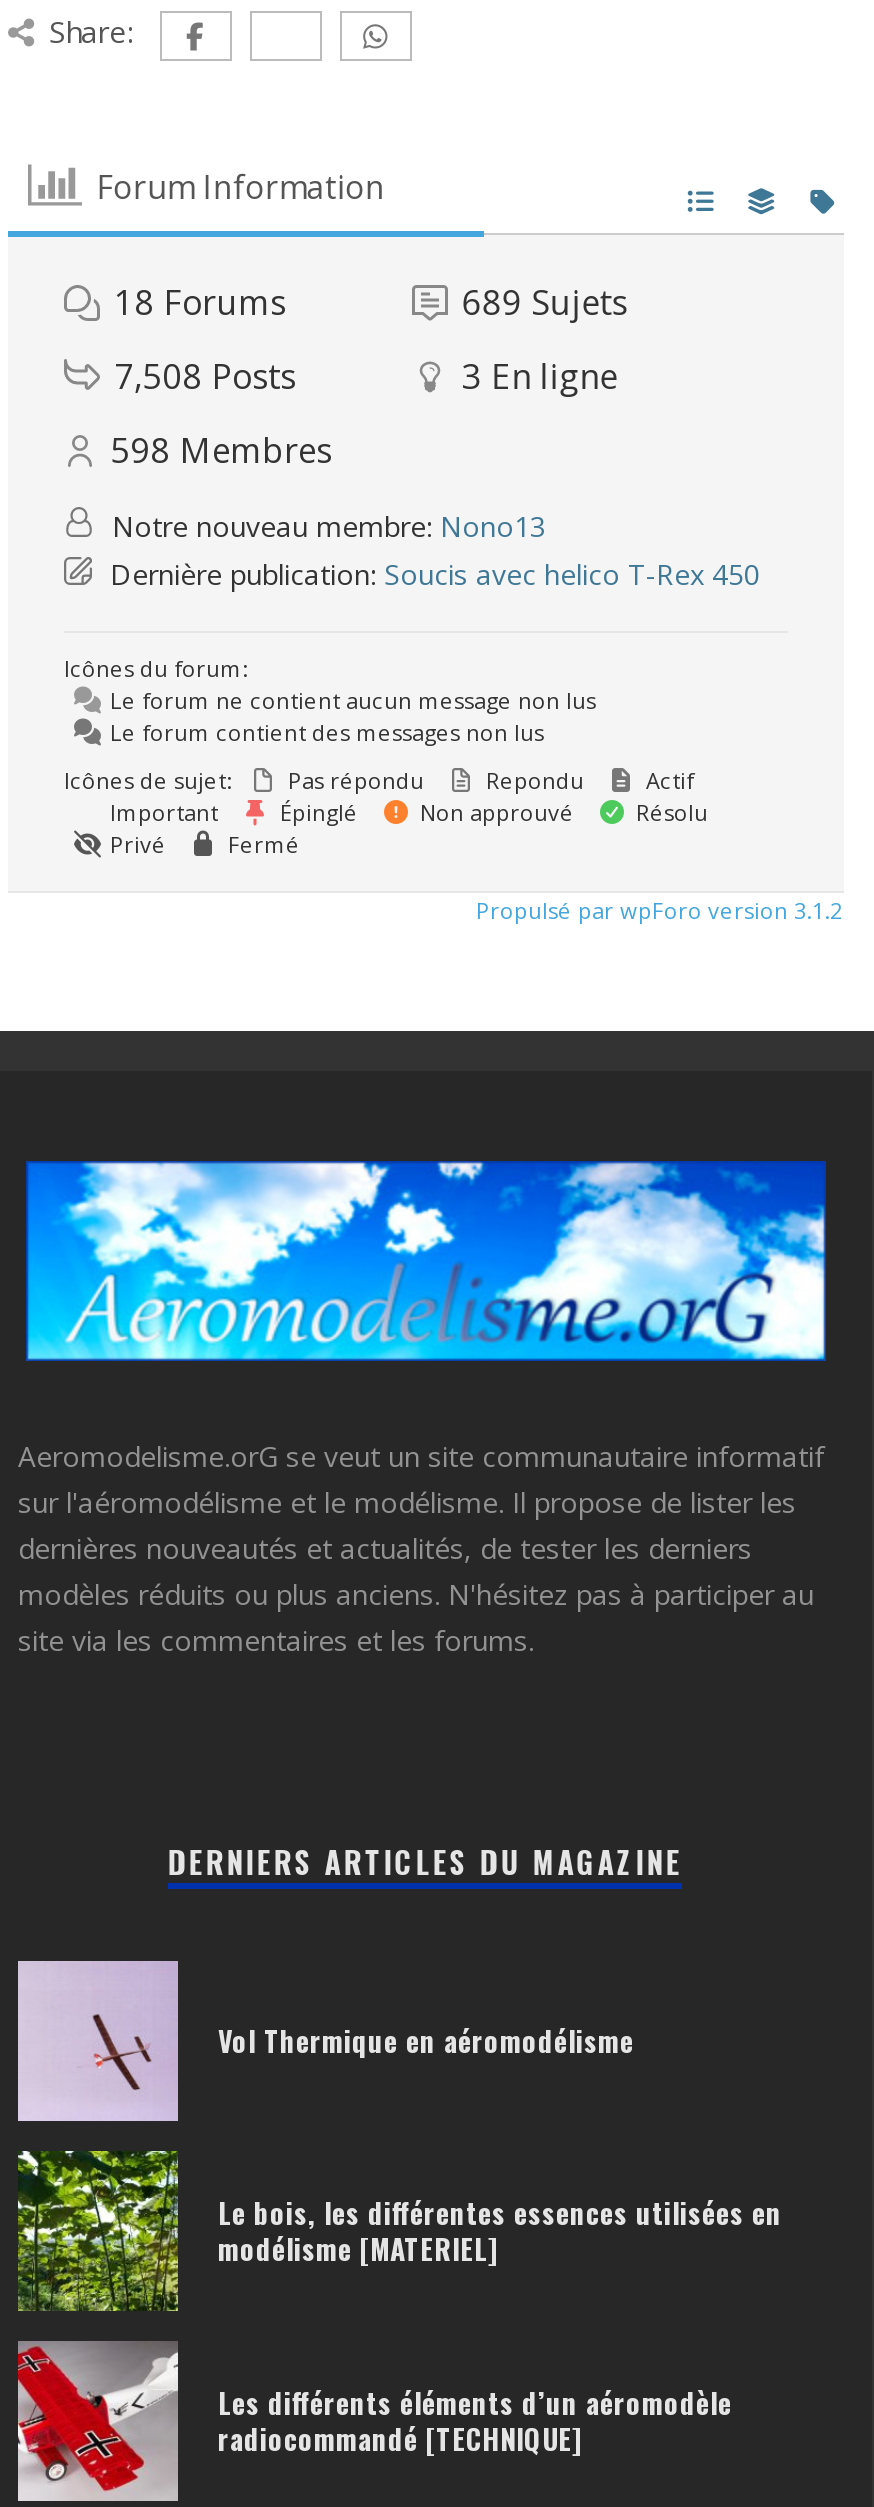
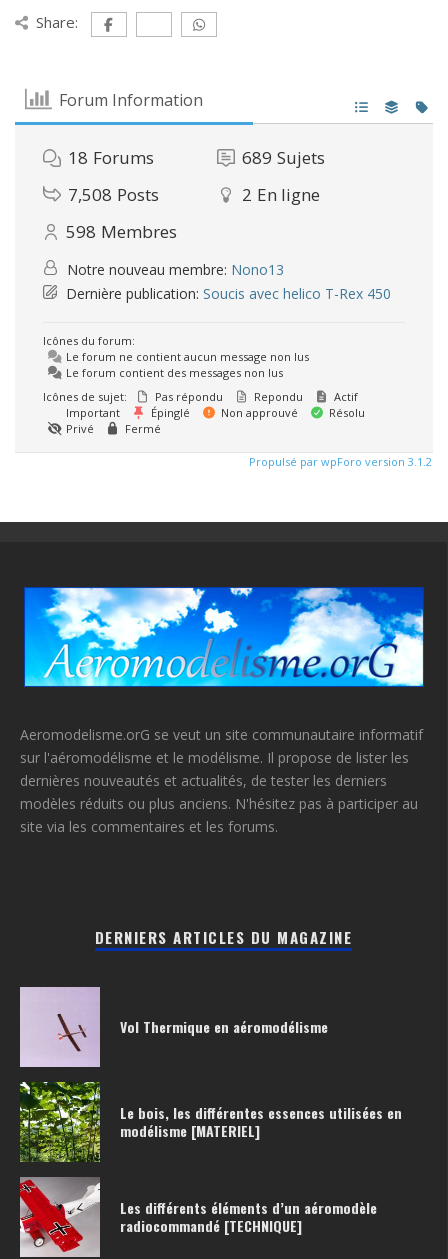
[462,353,618,399] 3 En ligne -> [242,183,320,206] 2 En ligne

